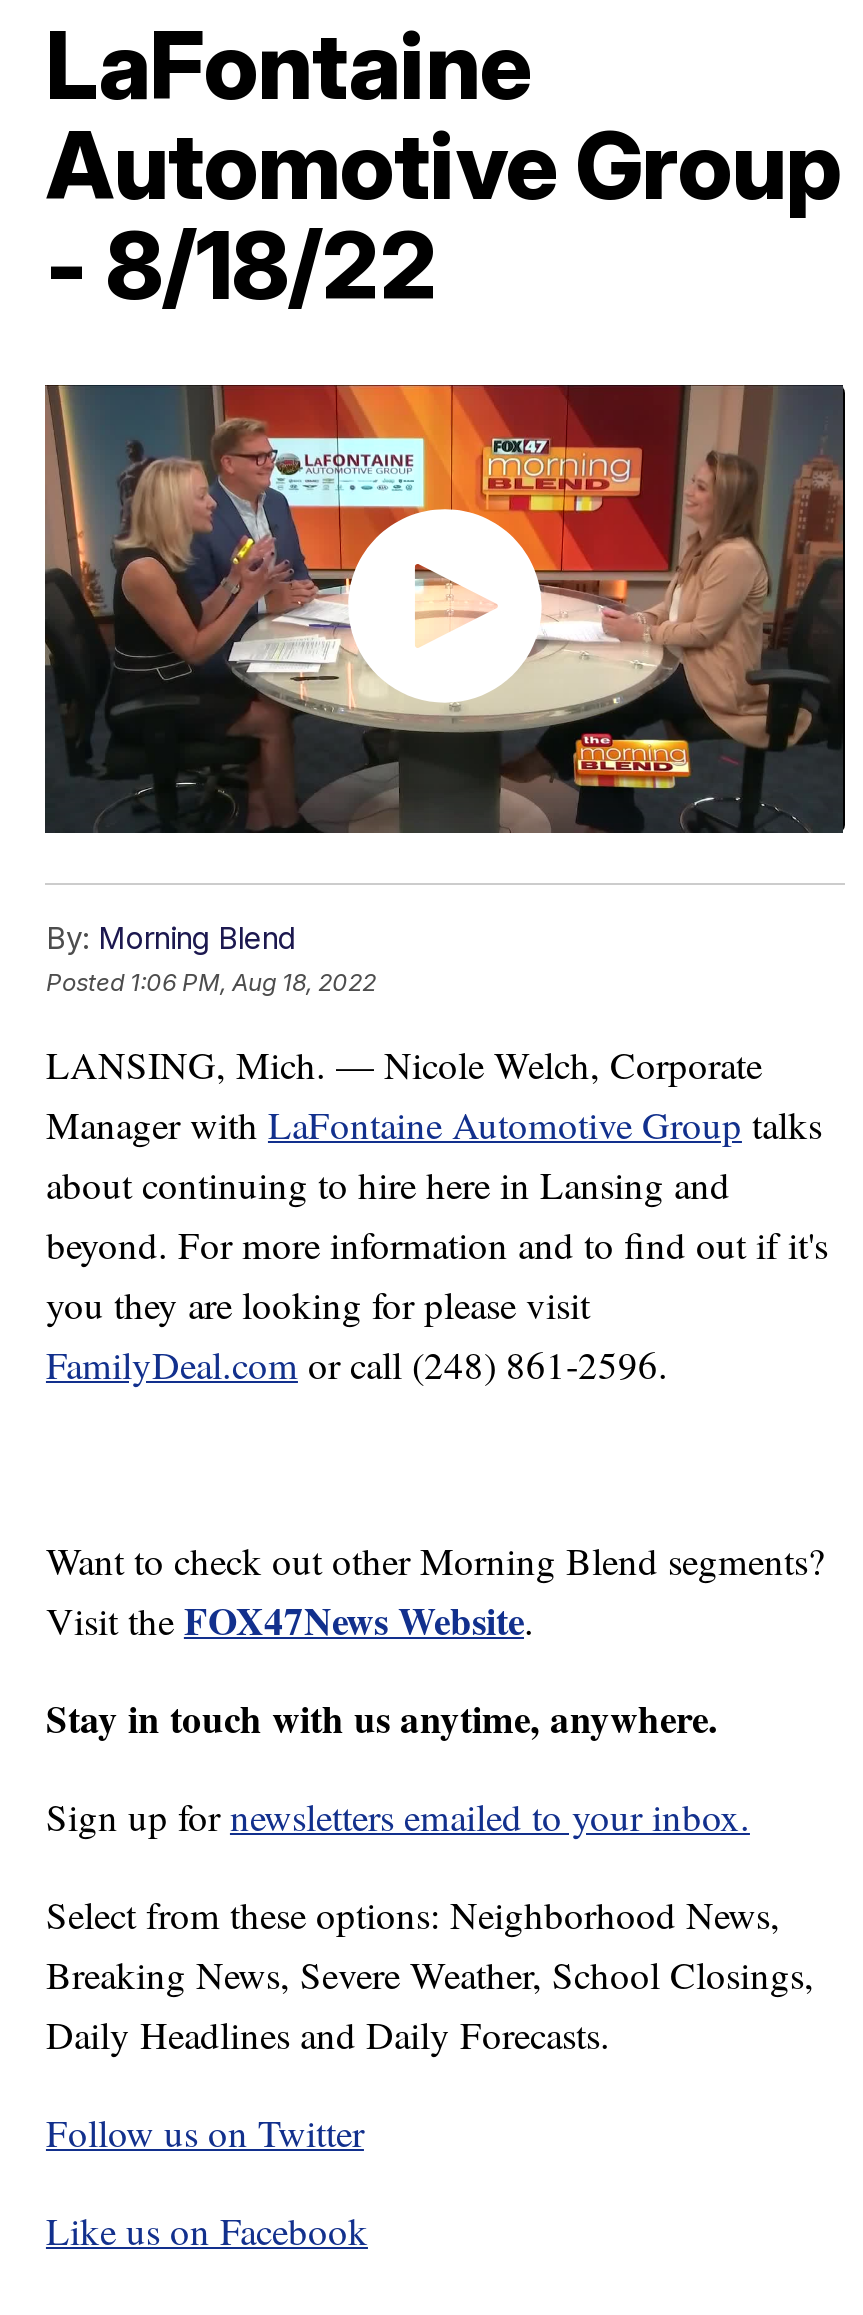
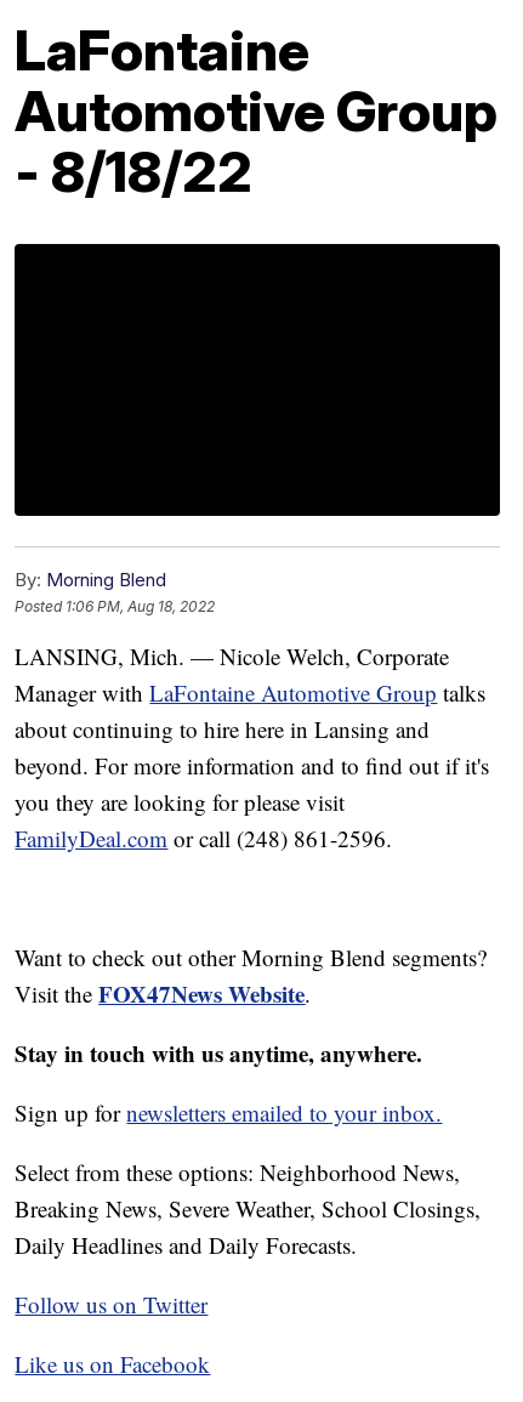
[43,383,845,835] [image] -> none

